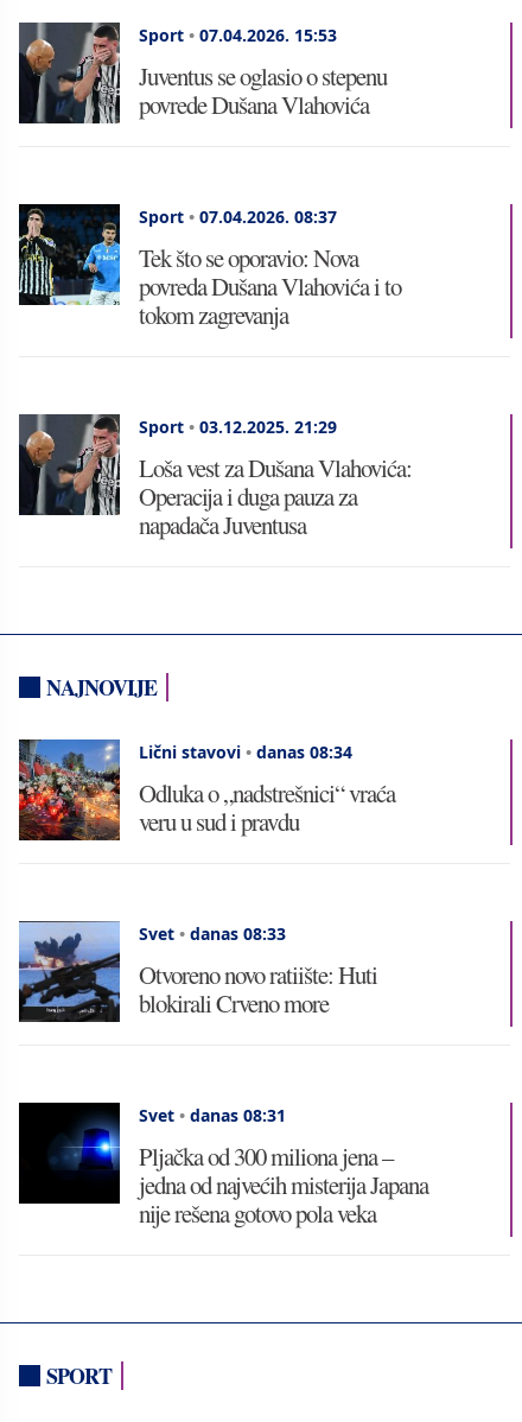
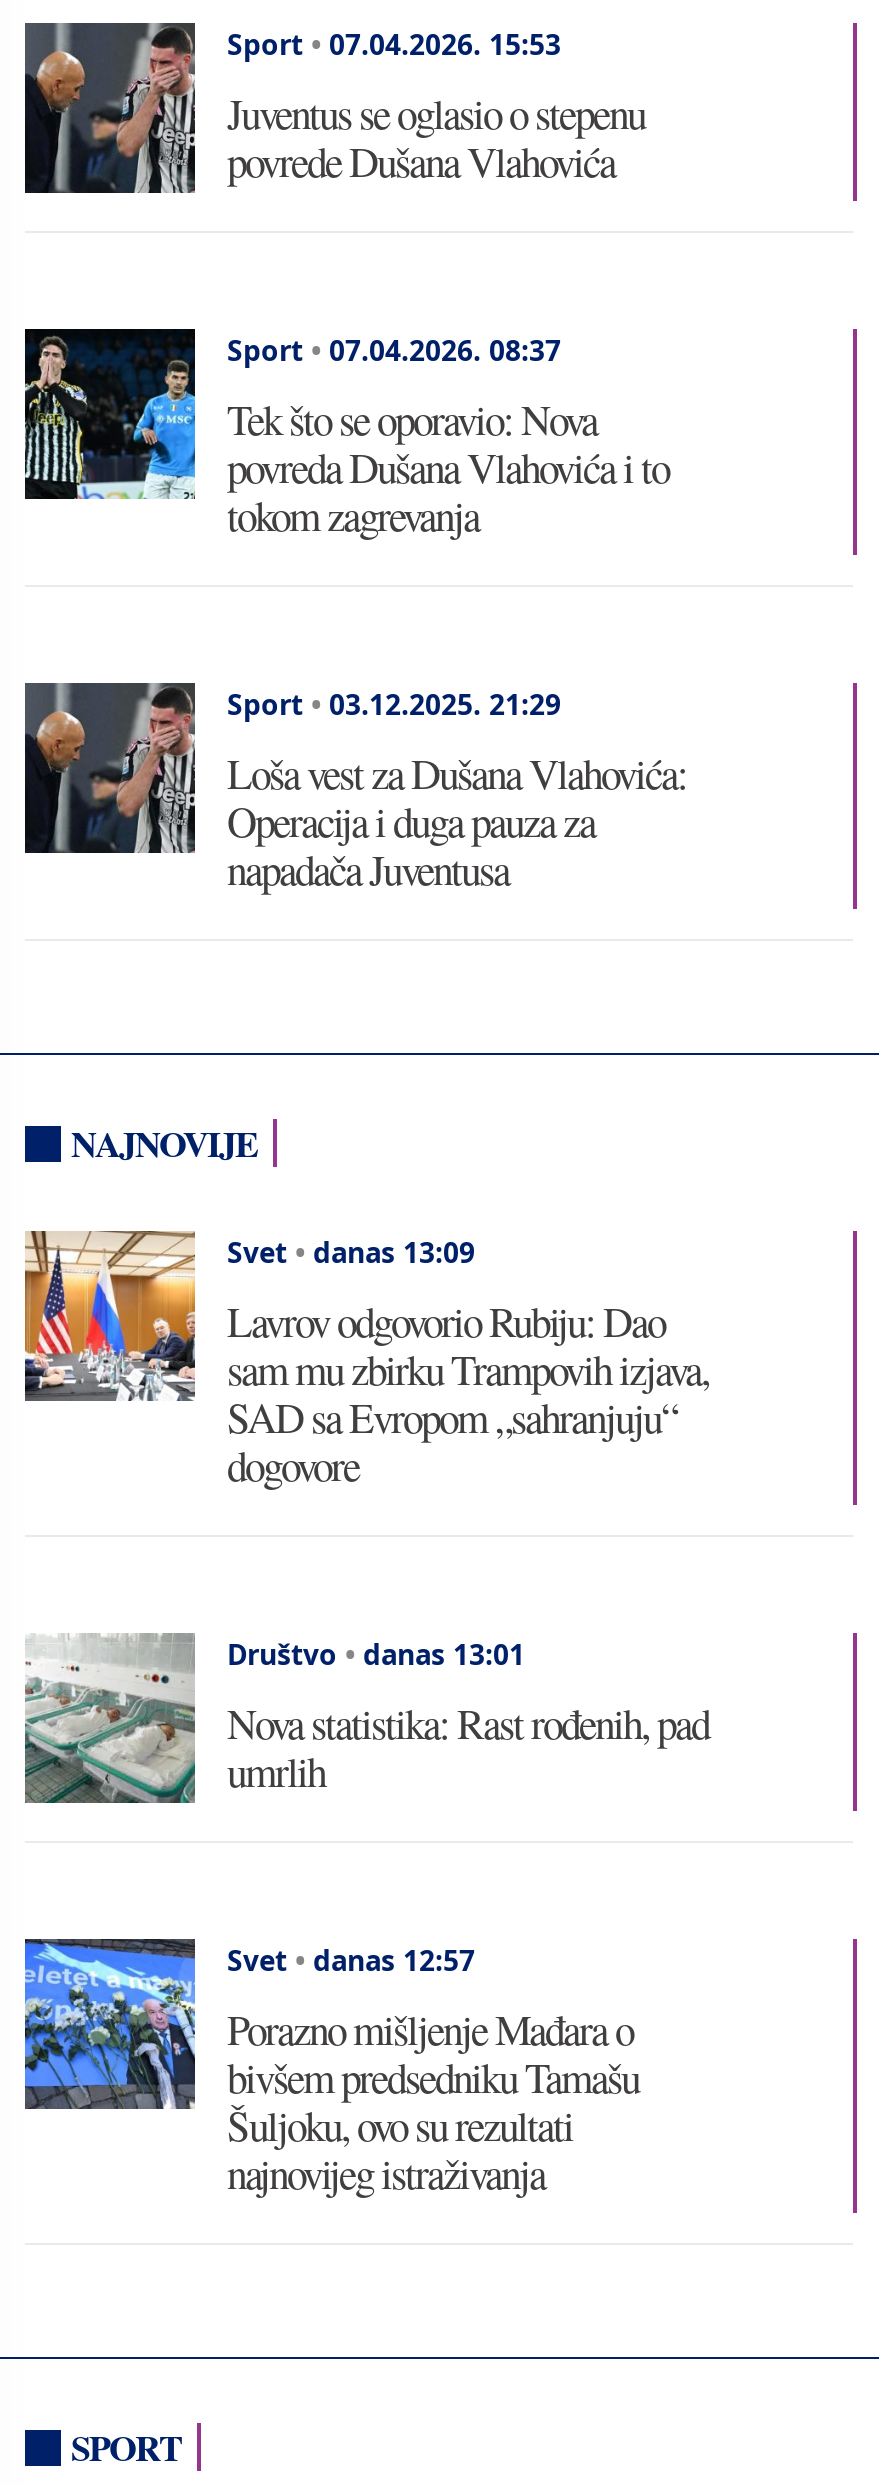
[18,738,395,842] [image] | Lični stavovi • danas 08:34 | Odluka o „nadstrešnici“ vraća | veru u sud i pravdu -> [23,1229,709,1493] [image] | Svet • danas 13:09 | Lavrov odgovorio Rubiju: Dao | sam mu zbirku Trampovih izjava, | SAD sa Evropom „sahranjuju“ | dogovore
[18,921,377,1023] [image] | Svet • danas 08:33 | Otvoreno novo ratiište: Huti | blokirali Crveno more -> [23,1631,709,1805] [image] | Društvo • danas 13:01 | Nova statistika: Rast rođenih, pad | umrlih
[18,1102,428,1230] [image] | Svet • danas 08:31 | Pljačka od 300 miliona jena – | jedna od najvećih misterija Japana | nije rešena gotovo pola veka -> [23,1937,639,2201] [image] | Svet • danas 12:57 | Porazno mišljenje Mađara o | bivšem predsedniku Tamašu | Šuljoku, ovo su rezultati | najnovijeg istraživanja

